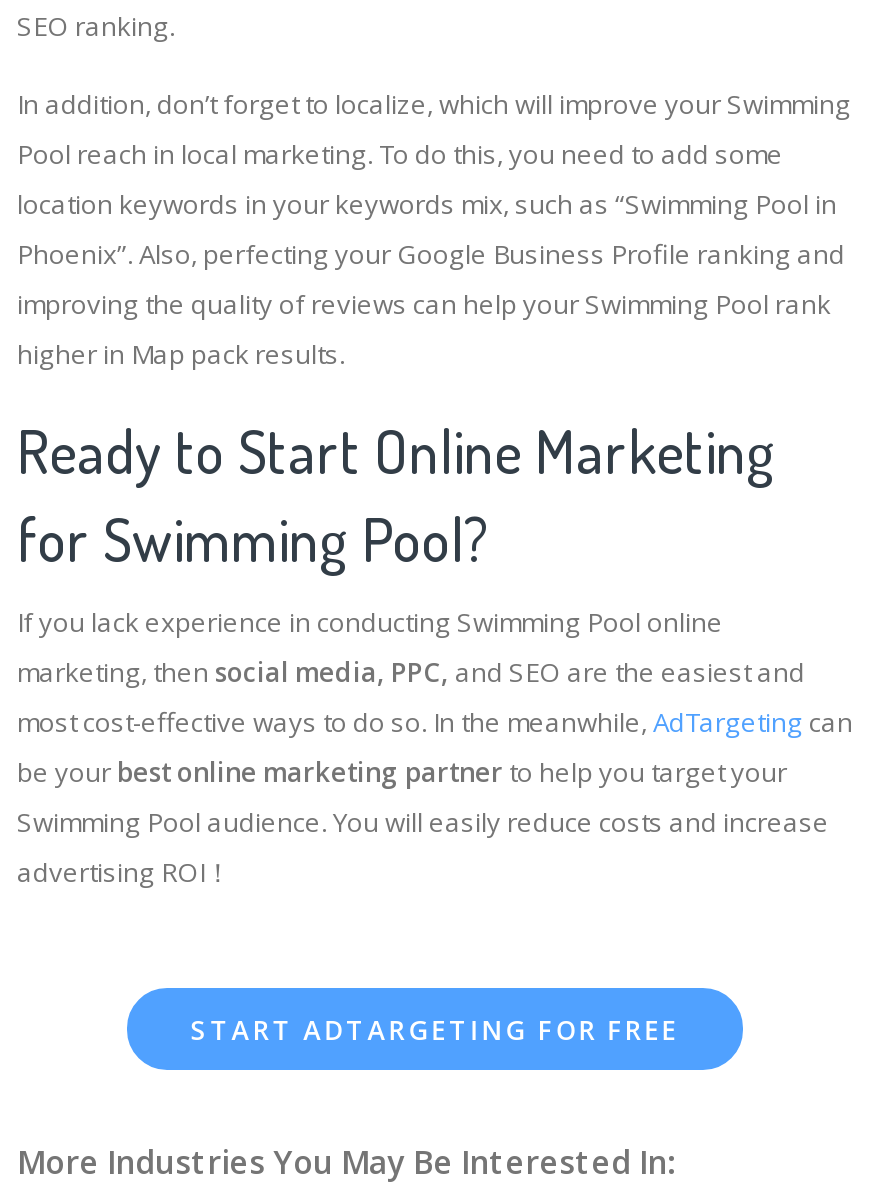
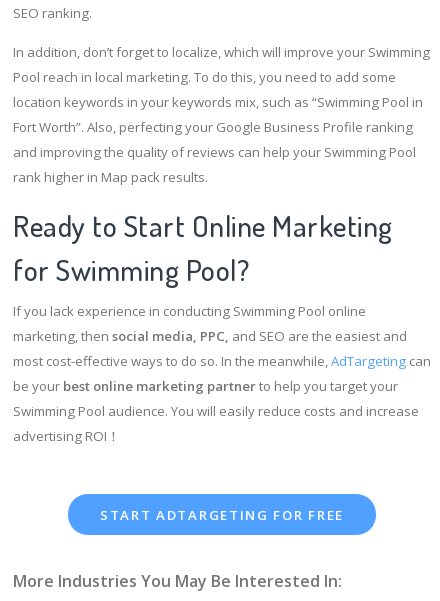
[17,235,845,371] Phoenix”. Also, perfecting your Google Business Profile ranking and | improving the quality of reviews can help your Swimming Pool rank | higher in Map pack results. -> [13,118,416,186] Fort Worth”. Also, perfecting your Google Business Profile ranking | and improving the quality of reviews can help your Swimming Pool | rank higher in Map pack results.

